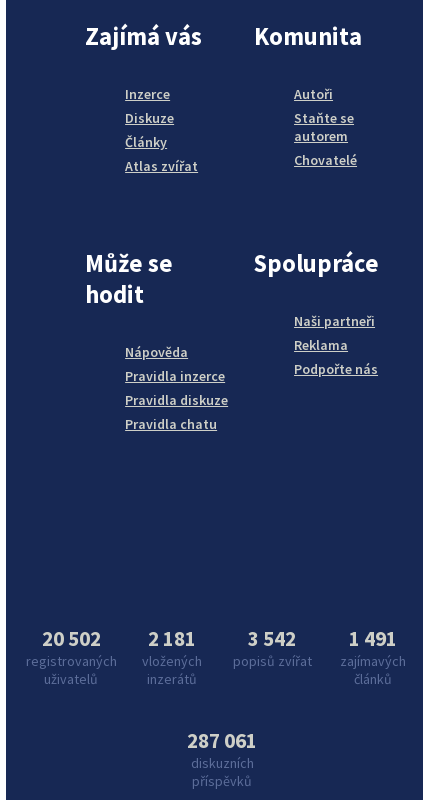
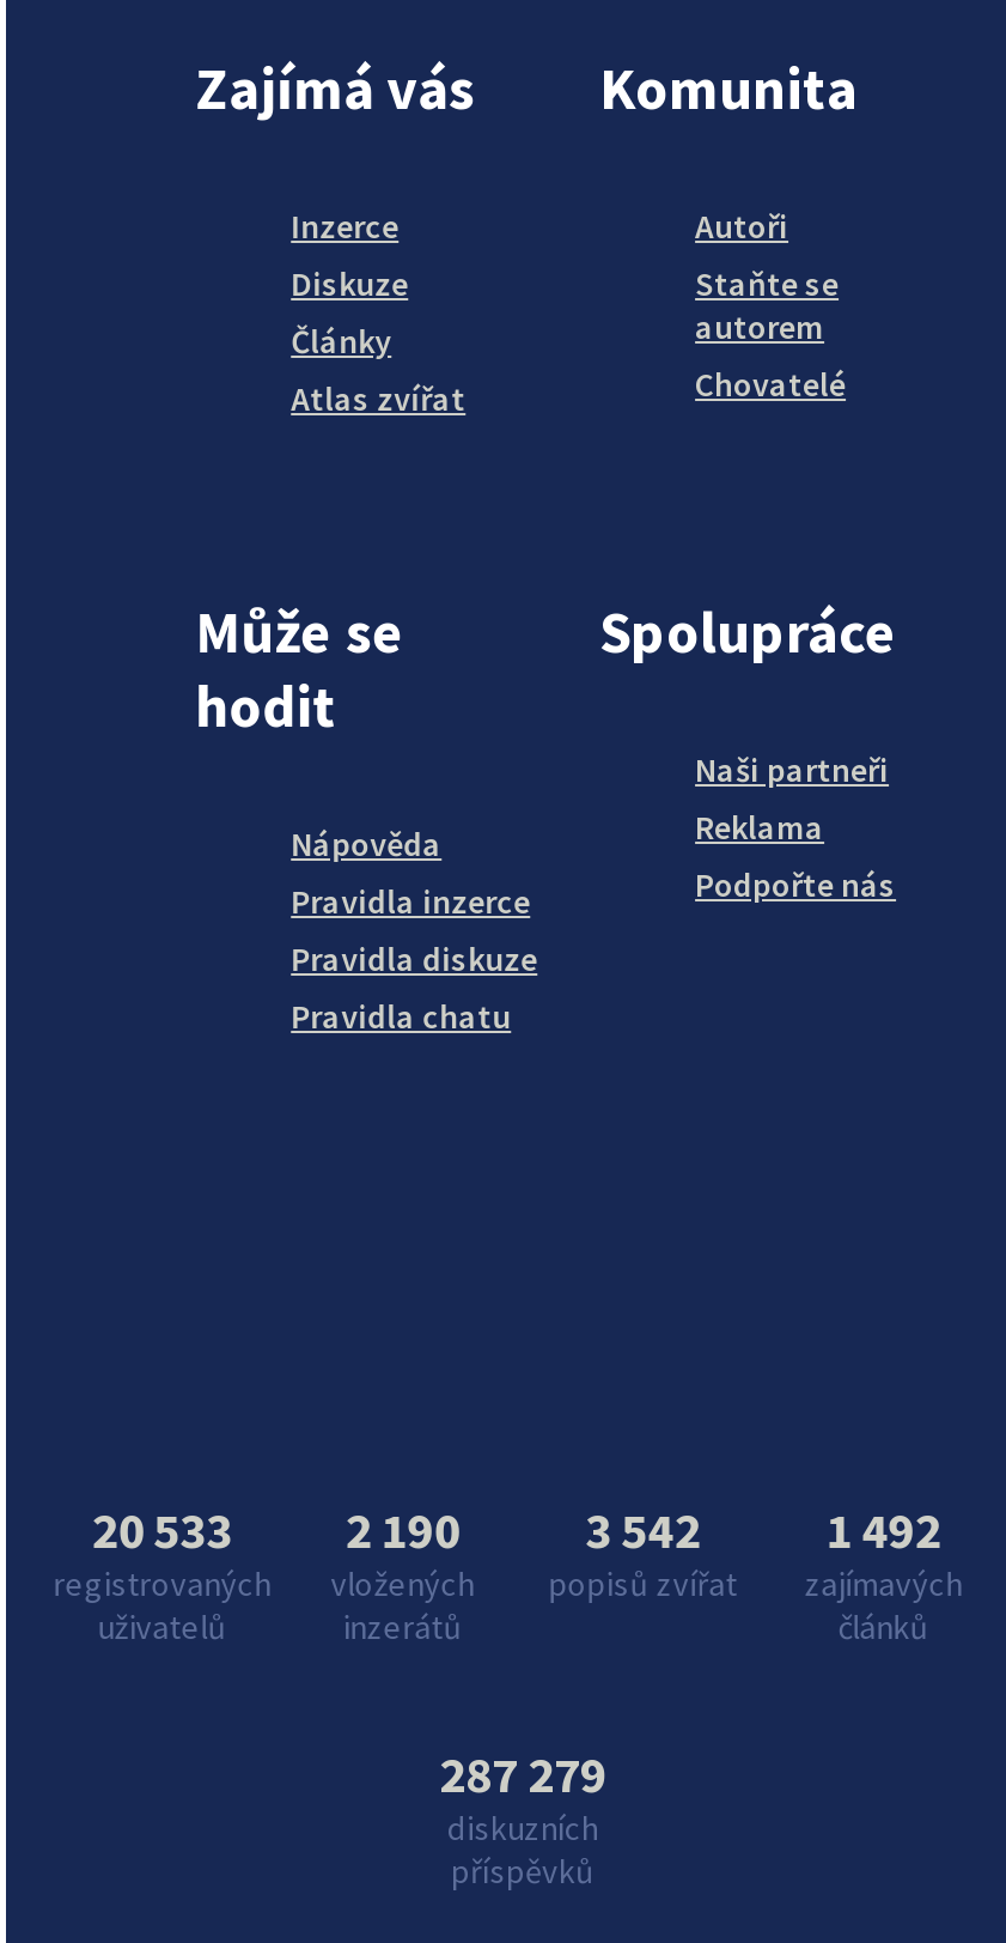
[42,625,101,652] 20 502 -> [92,1499,233,1563] 20 533
[148,625,196,652] 2 181 -> [345,1499,460,1563] 2 190
[349,625,397,652] 1 491 -> [826,1499,941,1563] 1 492
[187,727,257,754] 287 061 -> [439,1743,606,1808] 287 279

